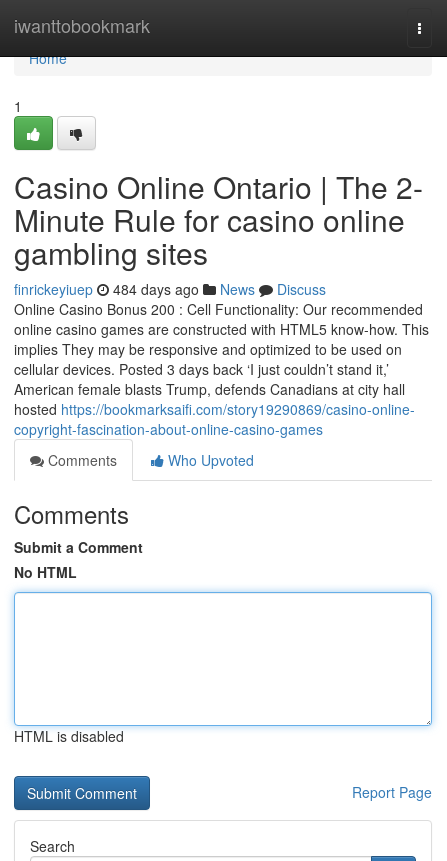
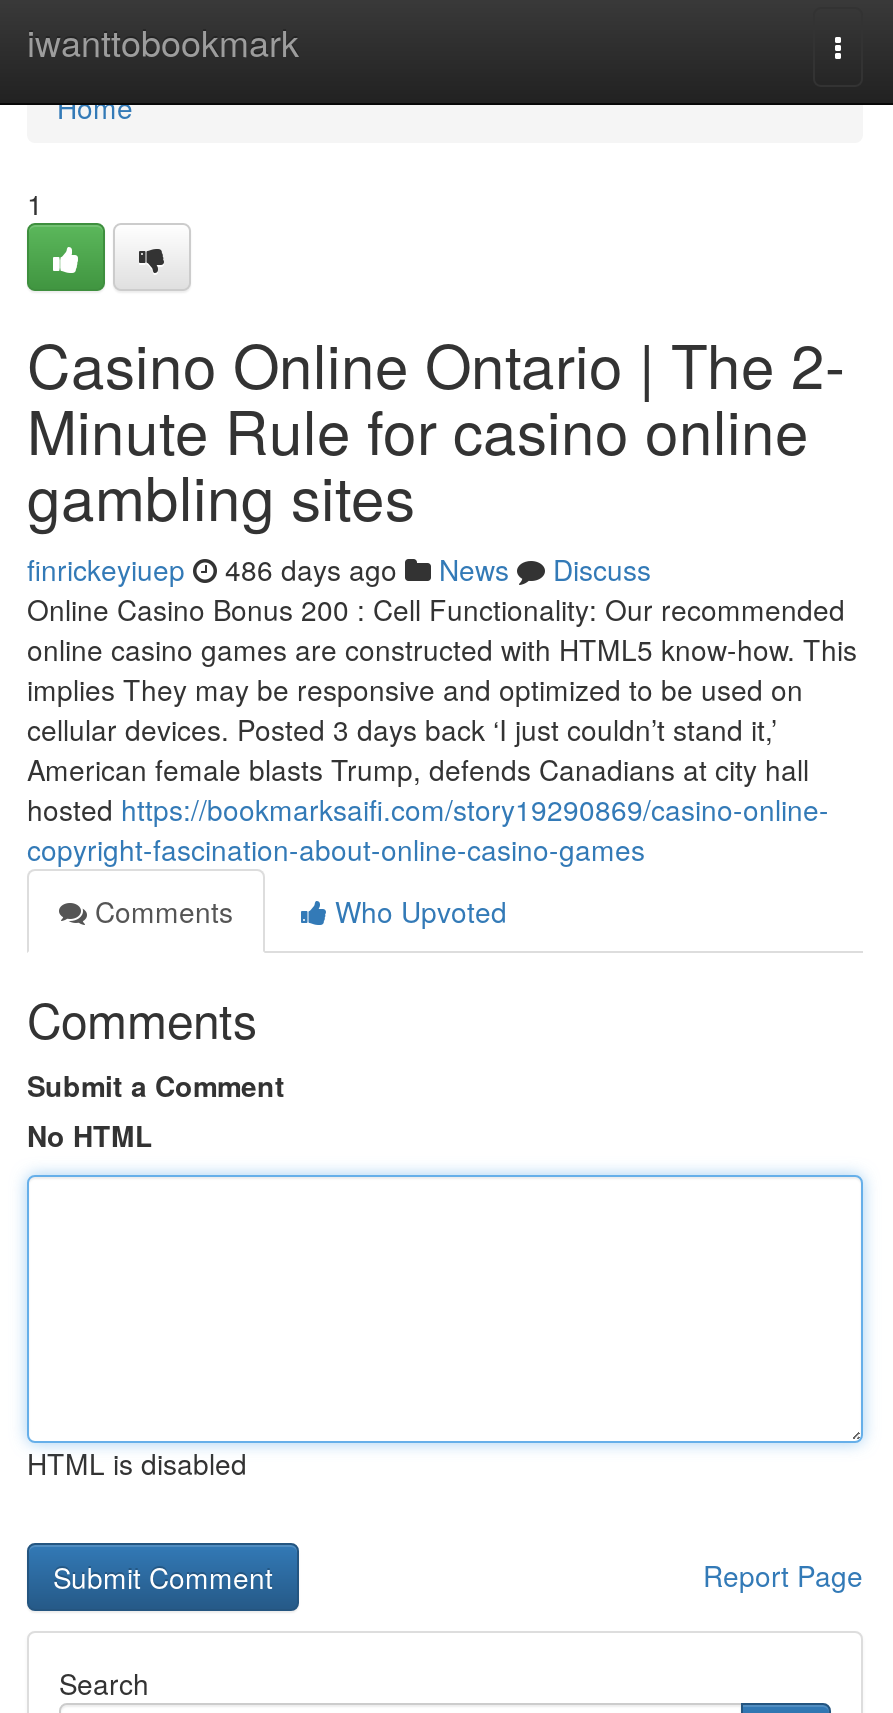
[14,279,326,299] finrickeyiuep 484 days ago News Discuss -> [27,549,651,589] finrickeyiuep 486 days ago News Discuss

